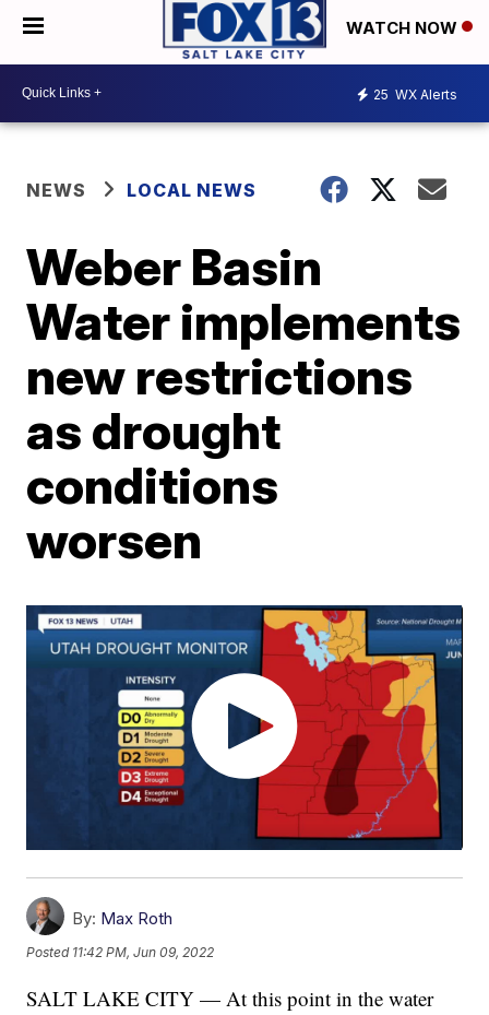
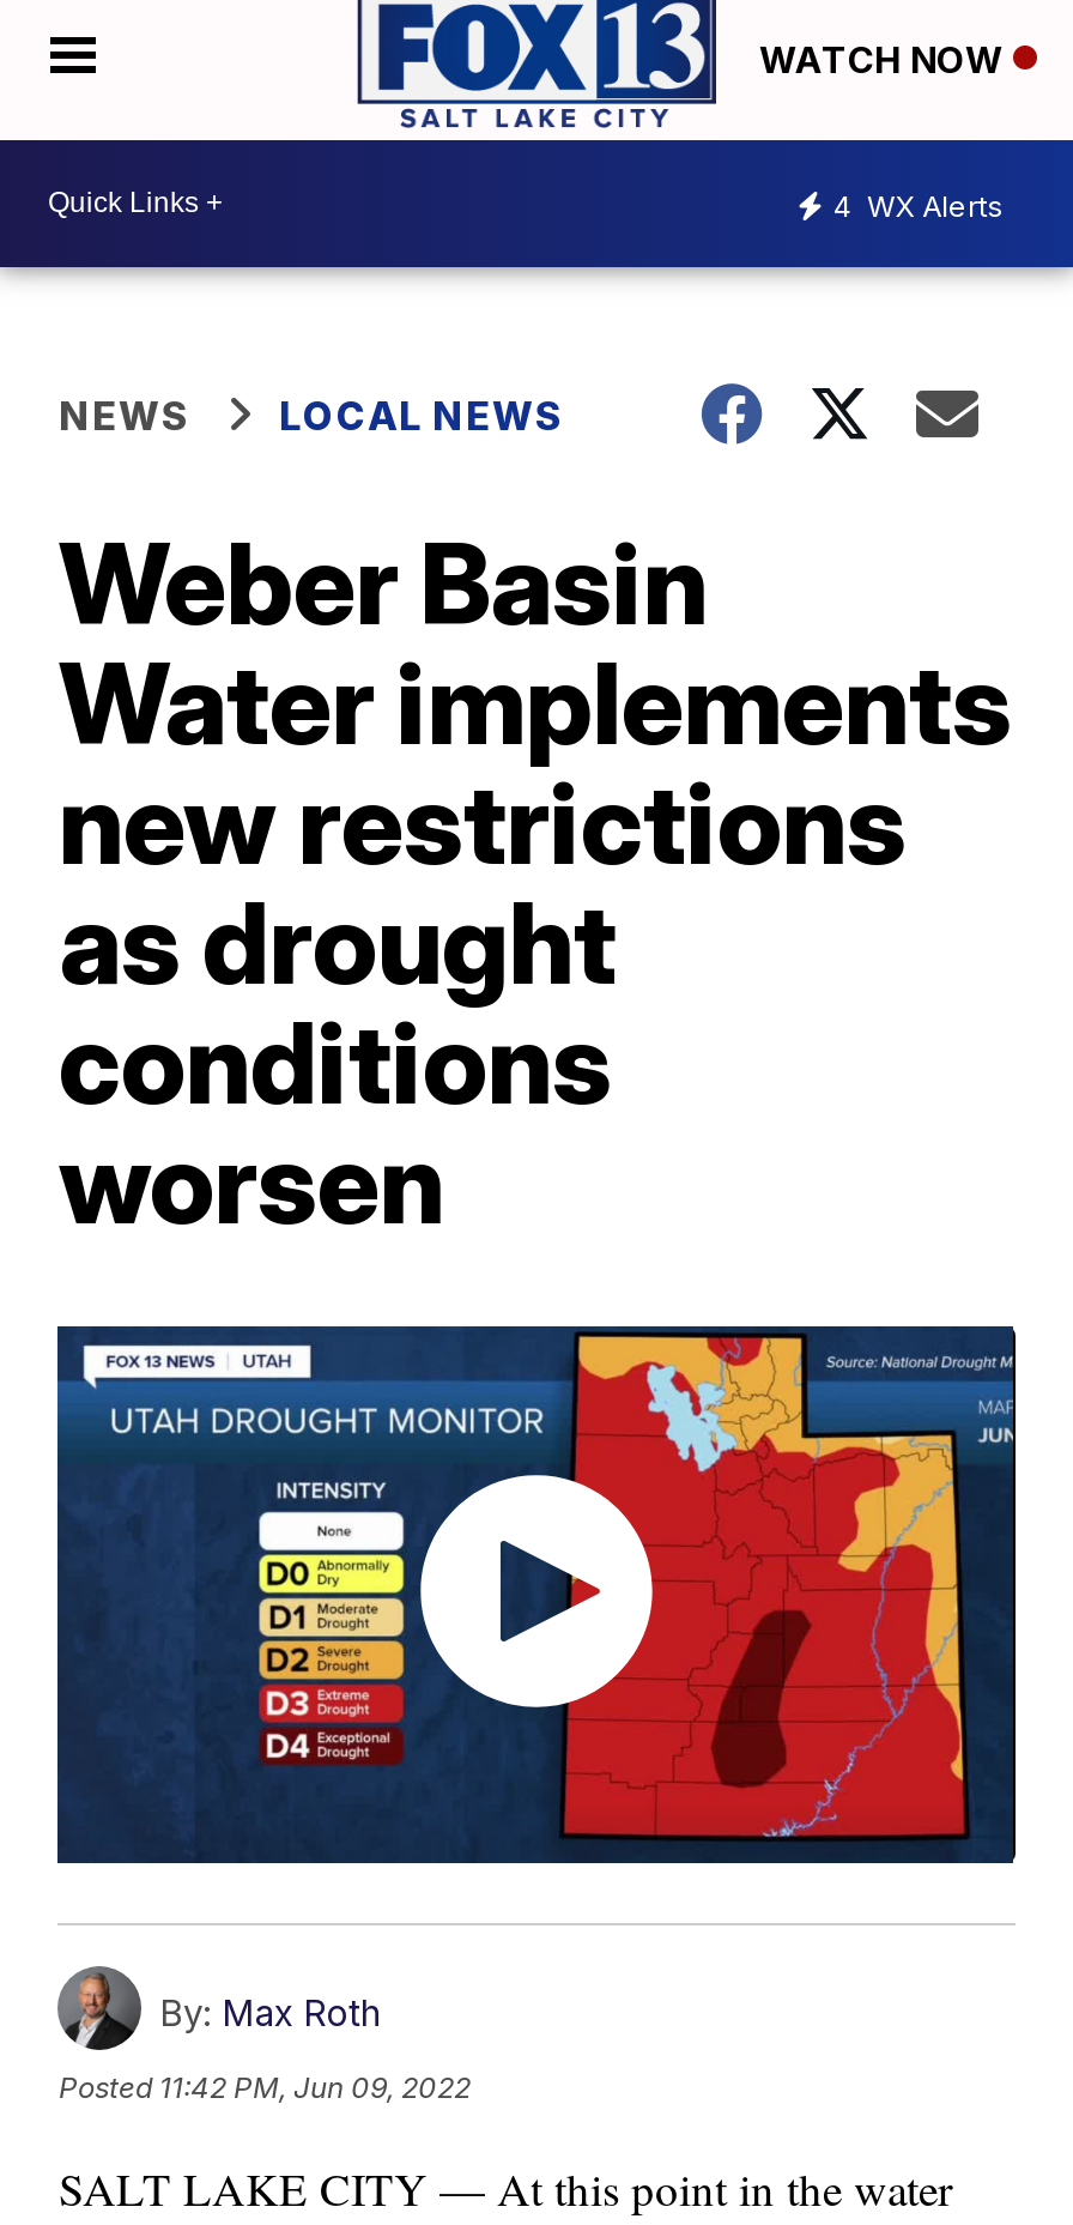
[373,87,457,103] 25 WX Alerts -> [833,189,1004,225] 4 WX Alerts

